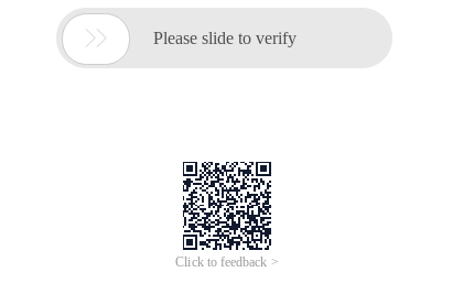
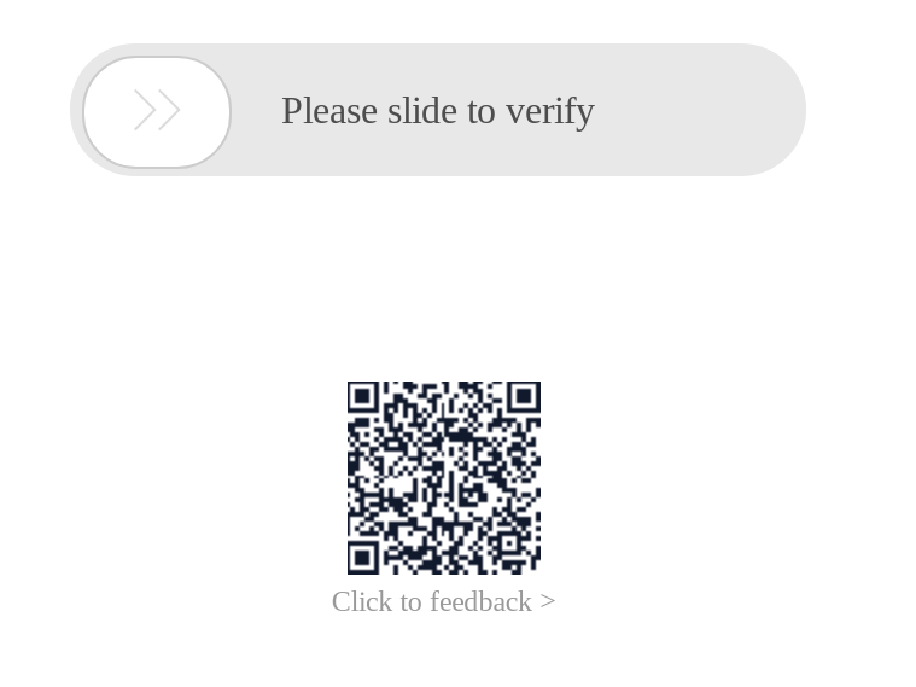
[182,162,272,251] [image] -> [345,379,541,577] [image]

